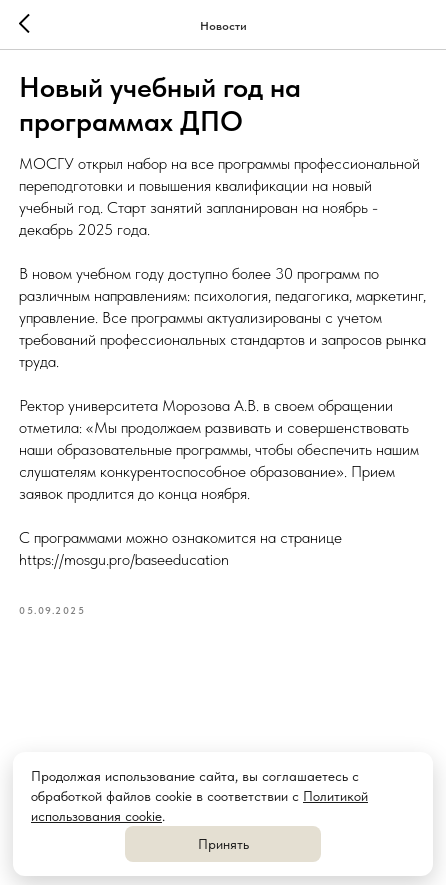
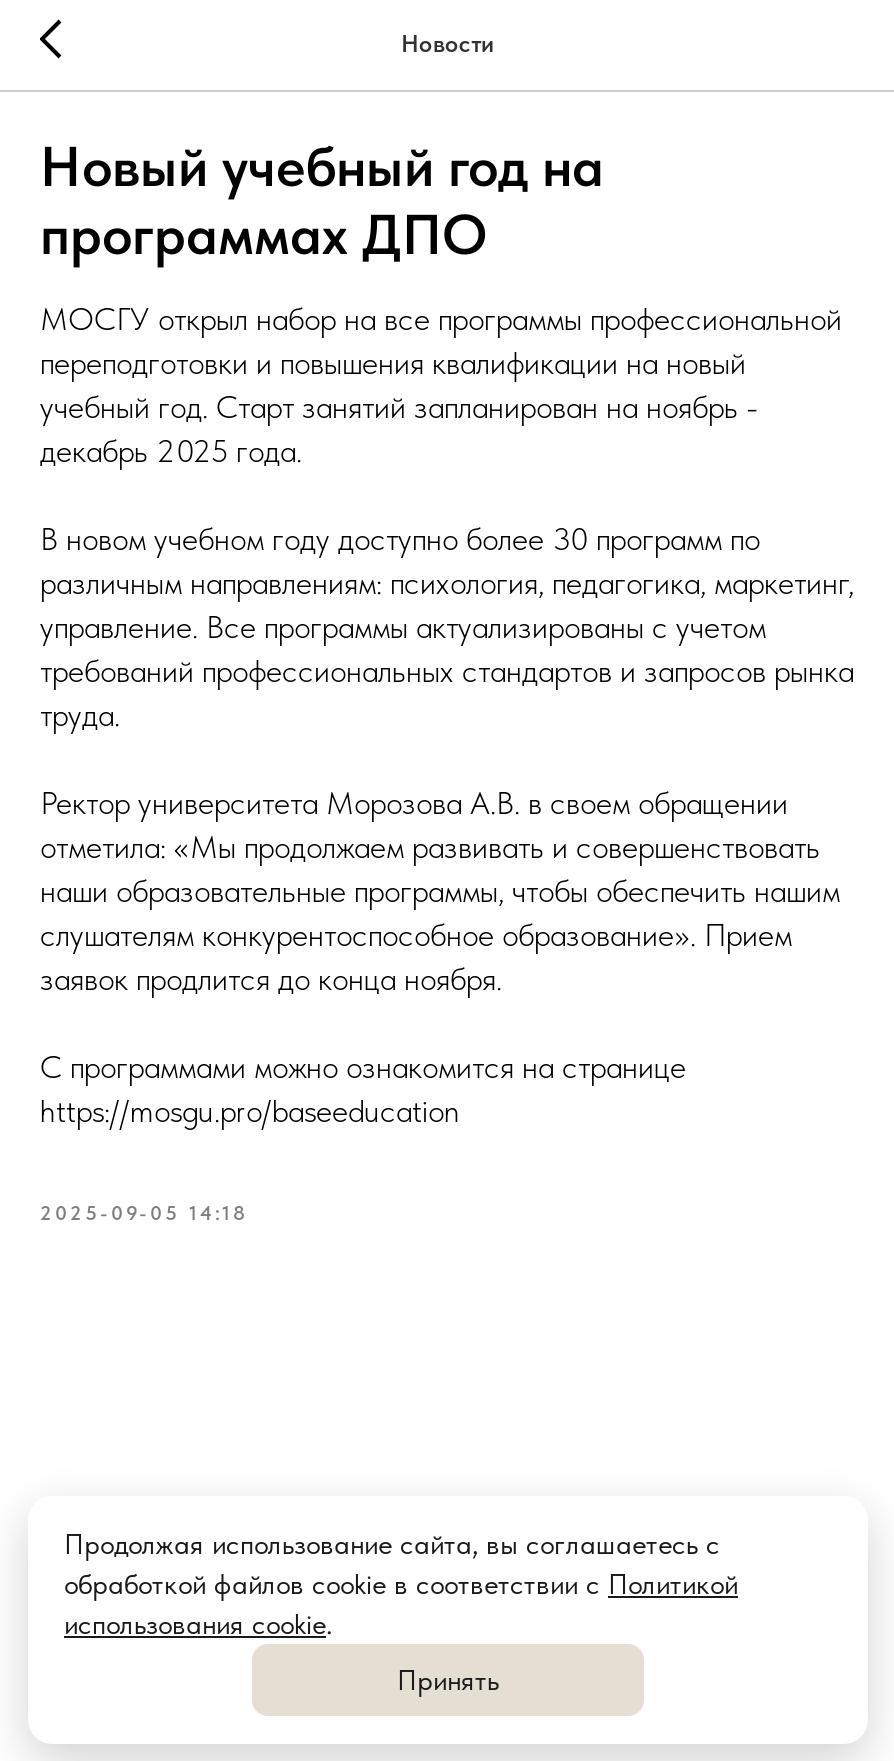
[19,604,85,616] 05.09.2025 -> [40,1200,248,1224] 2025-09-05 14:18

